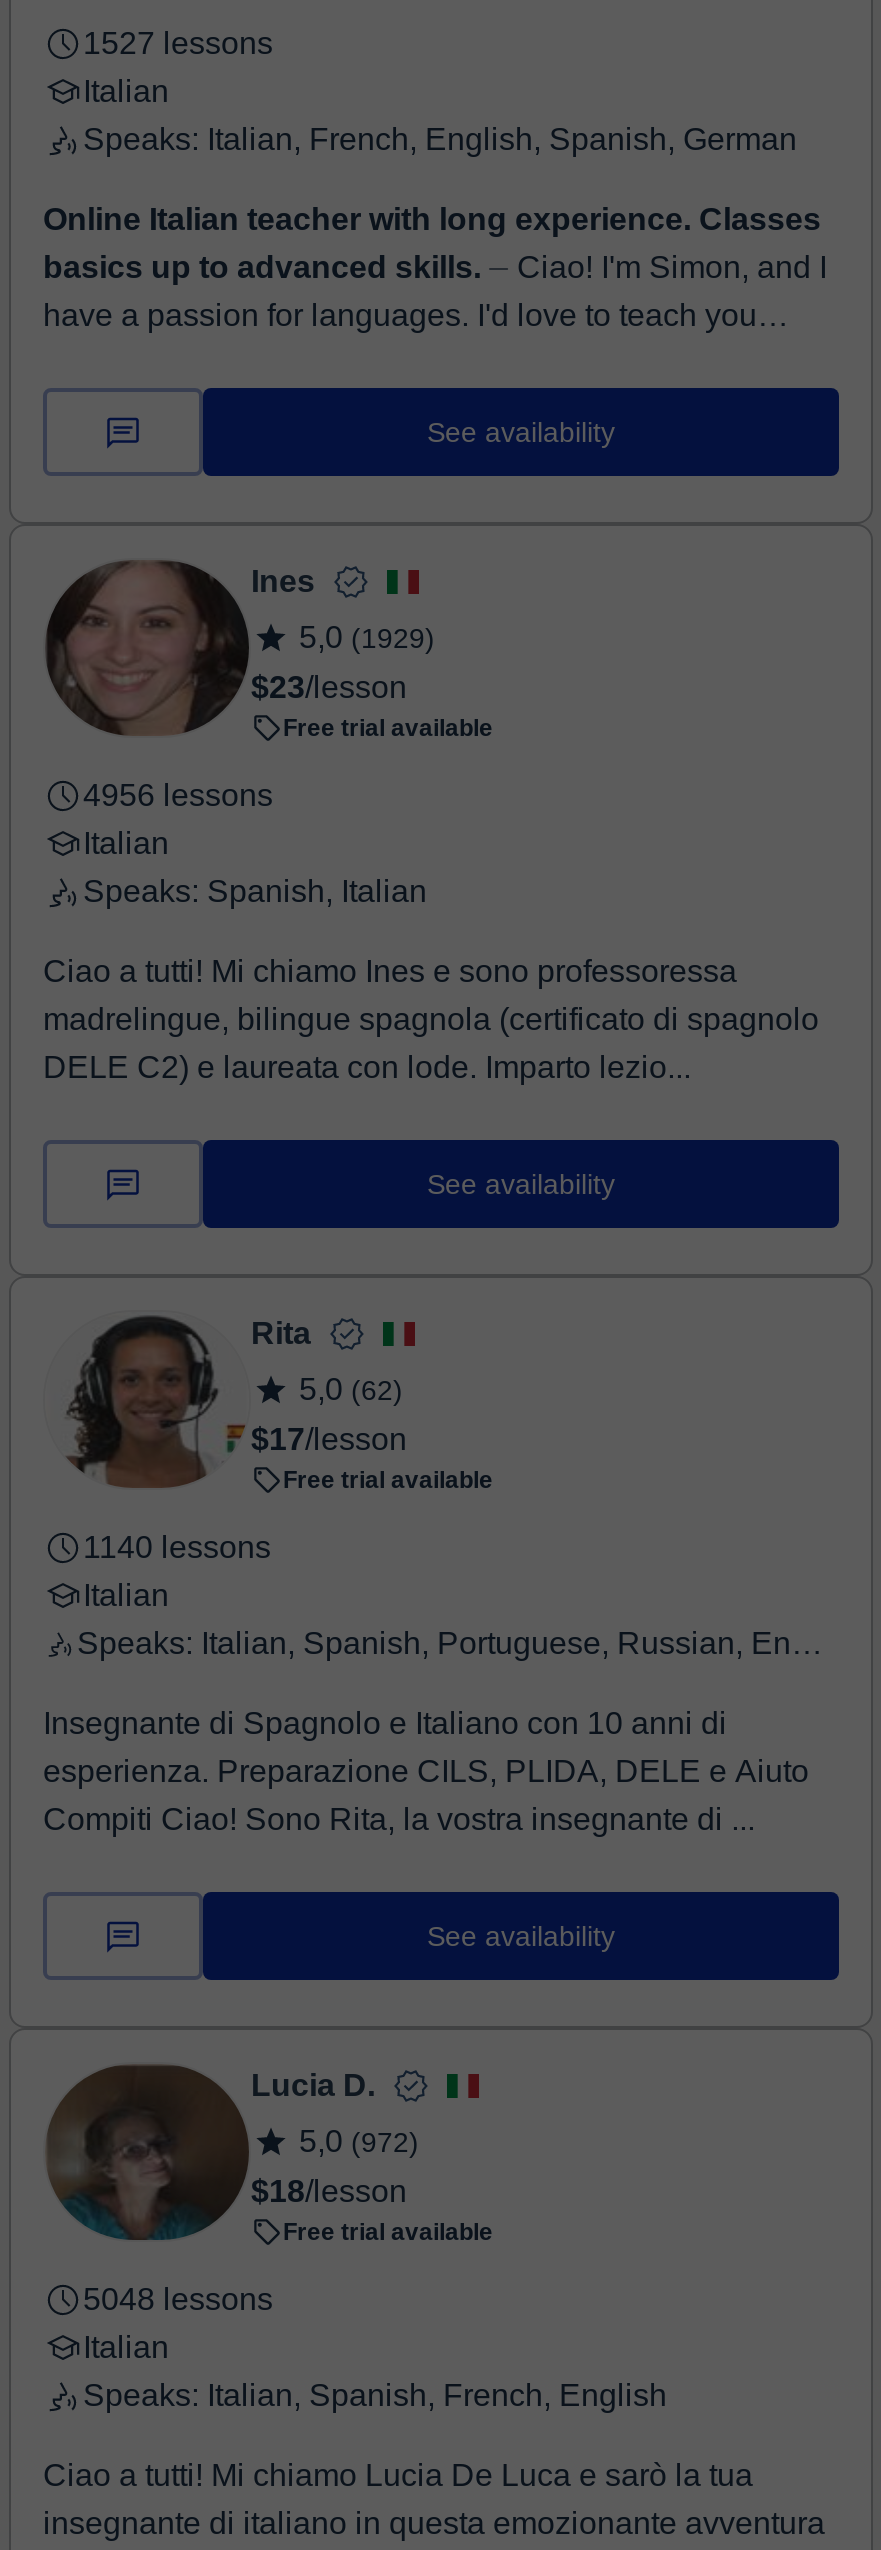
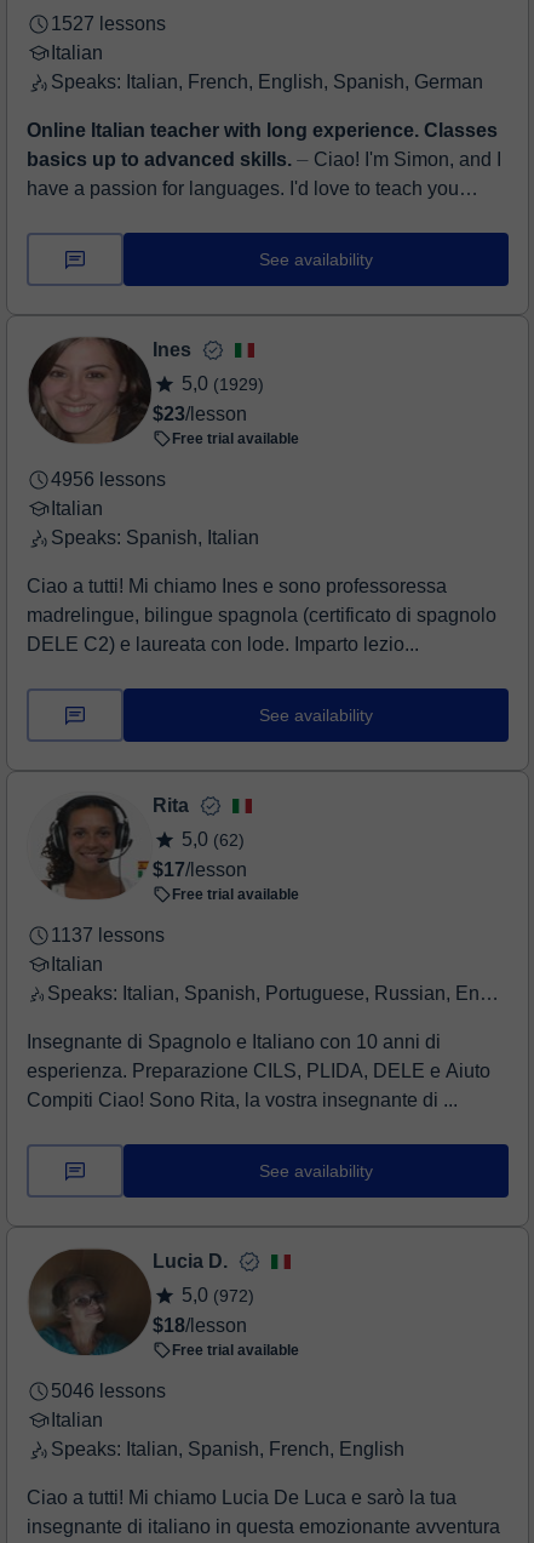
[83,1530,271,1564] 1140 lessons -> [51,925,165,945] 1137 lessons
[83,2282,273,2316] 5048 lessons -> [51,1381,166,1401] 5046 lessons

